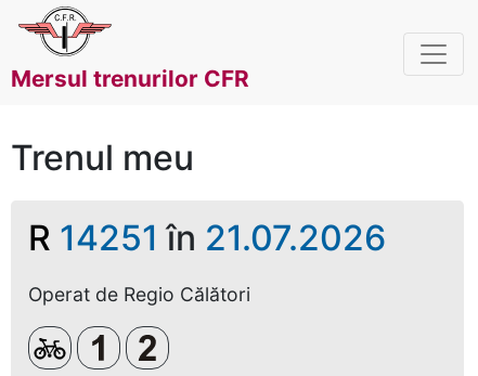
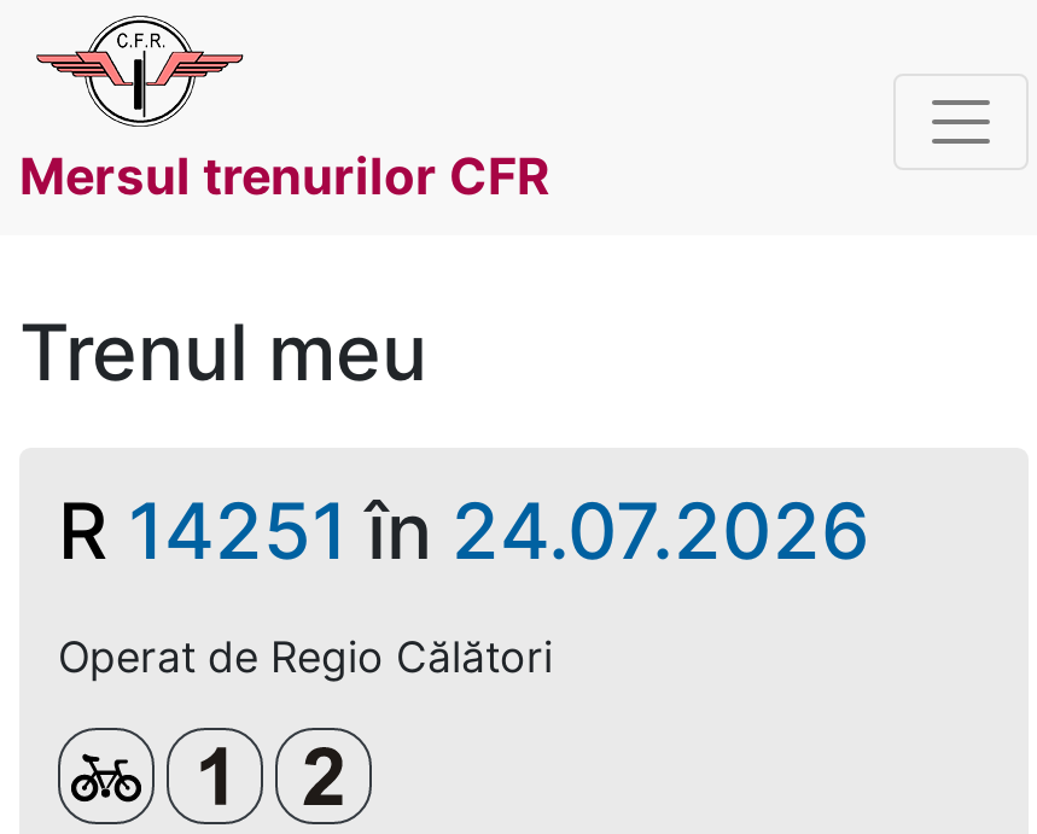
[28,217,386,259] R 14251 în 21.07.2026 -> [58,484,869,578] R 14251 în 24.07.2026

